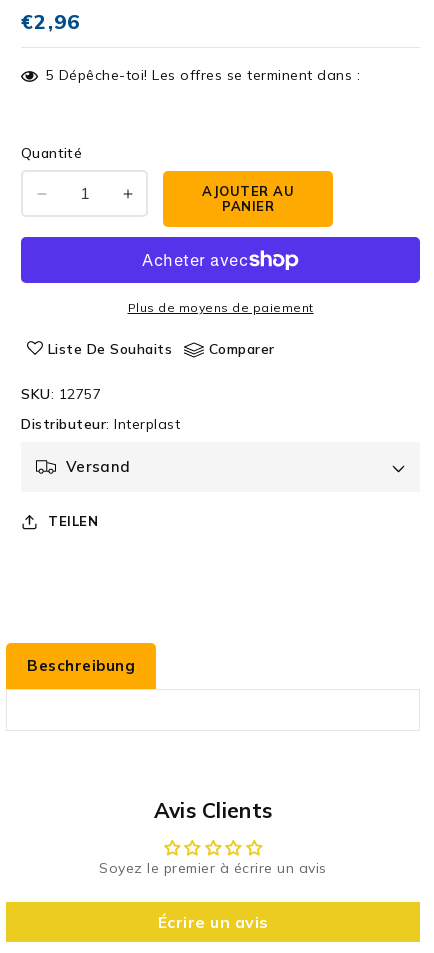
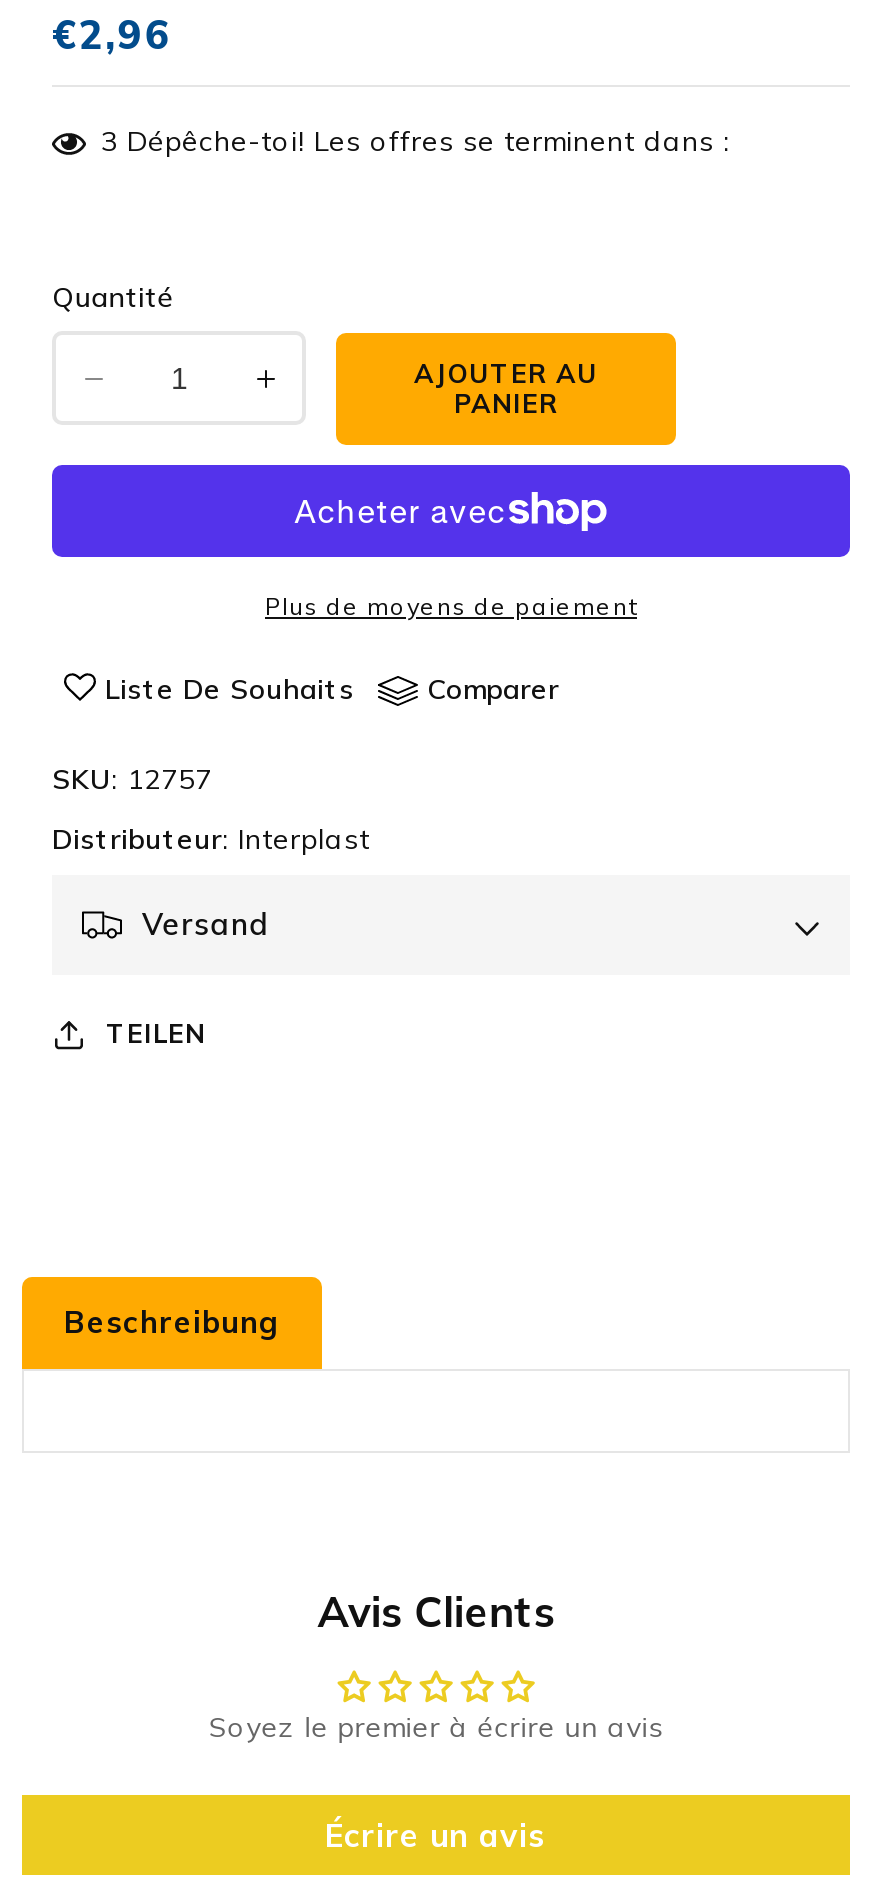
[45,66,360,84] 5 Dépêche-toi! Les offres se terminent dans : -> [101,123,730,159] 3 Dépêche-toi! Les offres se terminent dans :

